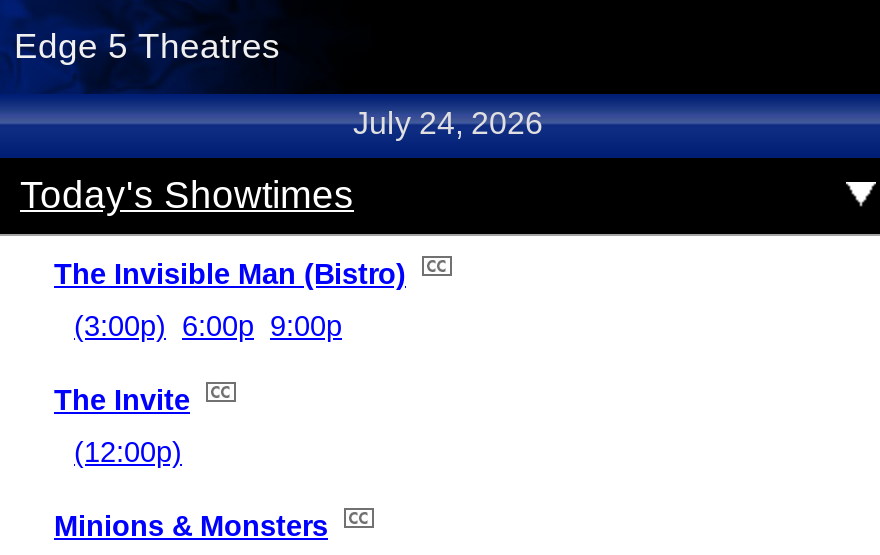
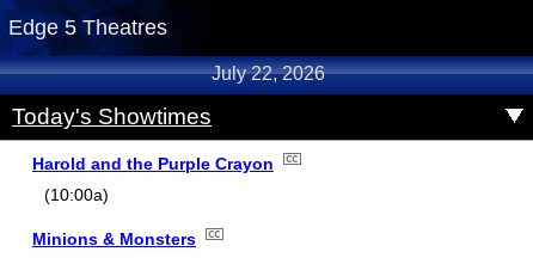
[353,106,543,140] July 24, 2026 -> [211,63,324,84] July 22, 2026
[54,258,406,468] The Invisible Man (Bistro) | (3:00p) 6:00p 9:00p | The Invite | (12:00p) -> [32,154,274,204] Harold and the Purple Crayon | (10:00a)

